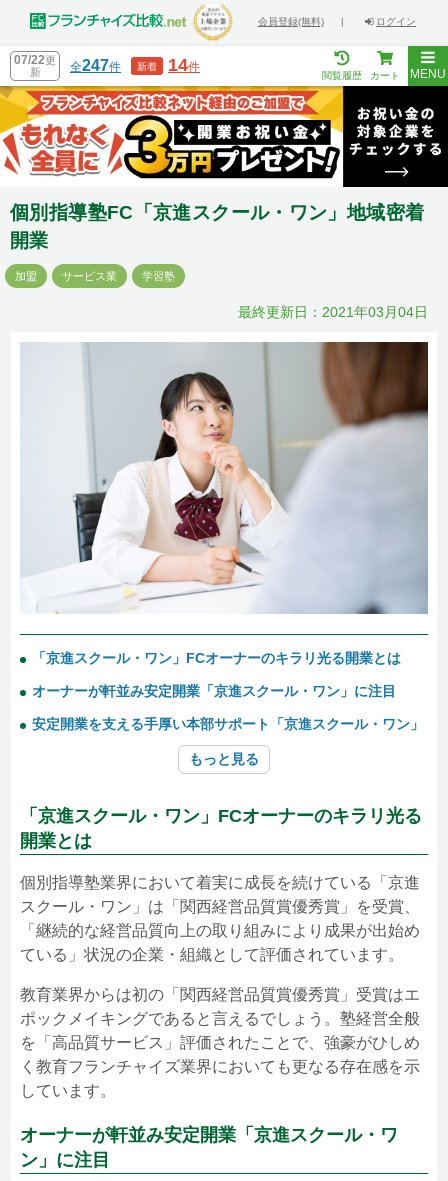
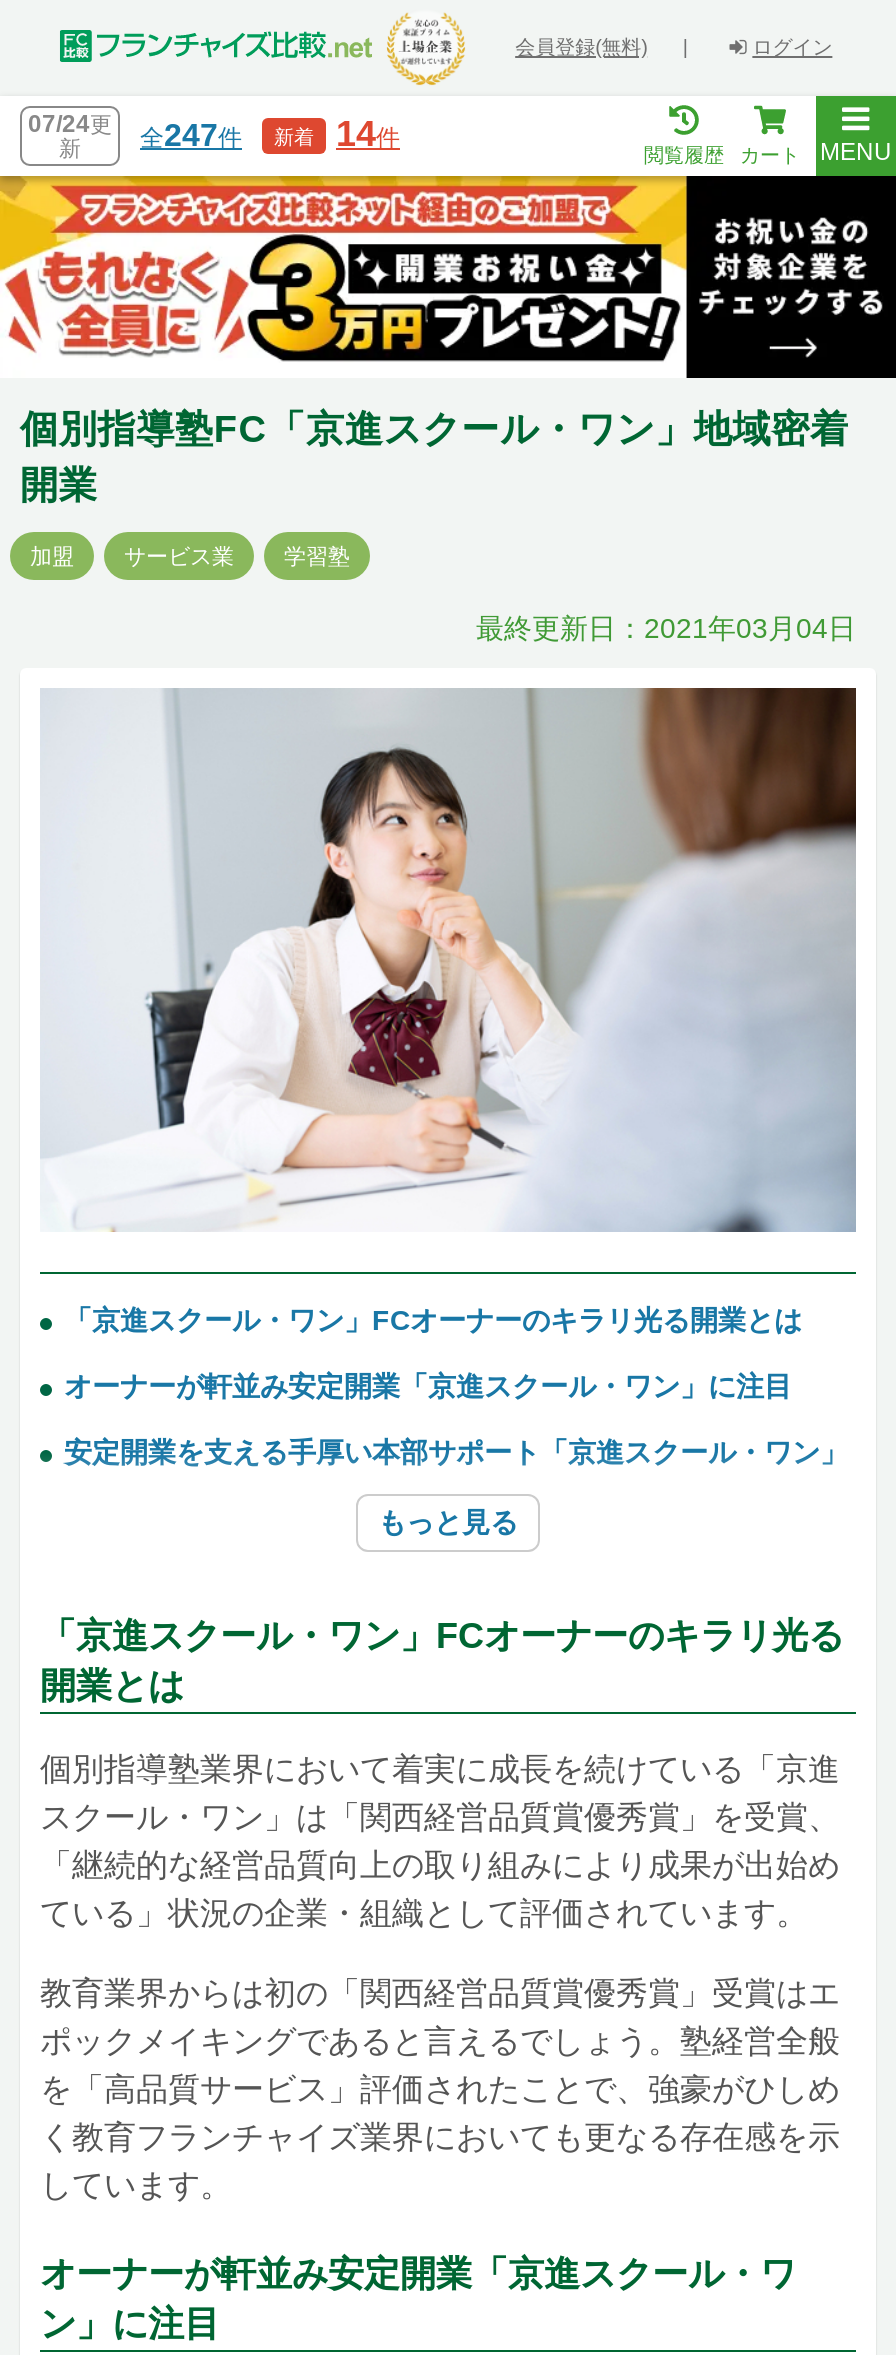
[14,53,200,75] 07/22更 全247件 新着 14件 -> [28,110,400,154] 07/24更 全247件 新着 14件

